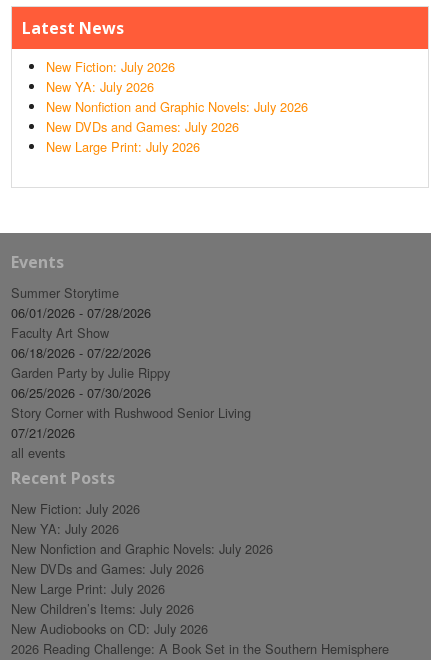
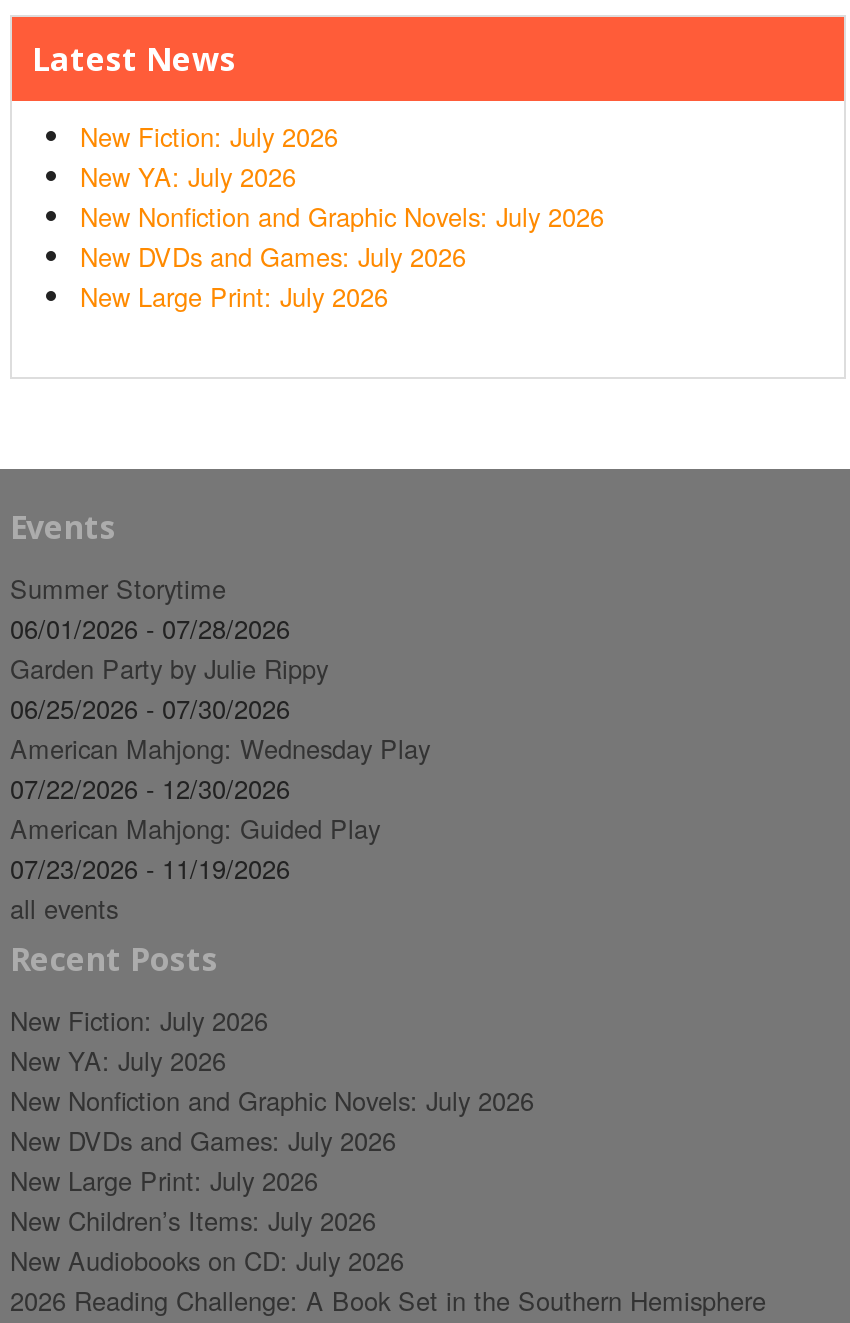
[11,323,151,362] Faculty Art Show | 06/18/2026 - 07/22/2026 -> none
moved [11,363,170,402] -> [10,650,328,728]: Garden Party by Julie Rippy | 06/25/2026 - 07/30/2026
[11,403,251,442] Story Corner with Rushwood Senior Living | 07/21/2026 -> [10,730,430,888] American Mahjong: Wednesday Play | 07/22/2026 - 12/30/2026 | American Mahjong: Guided Play | 07/23/2026 - 11/19/2026

